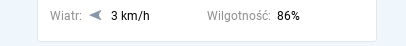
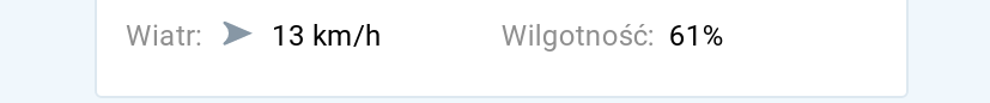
[111,9,300,23] 3 km/h | Wilgotność: 86% -> [272,19,724,53] 13 km/h | Wilgotność: 61%

